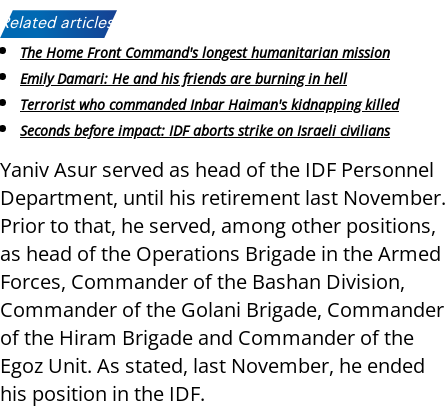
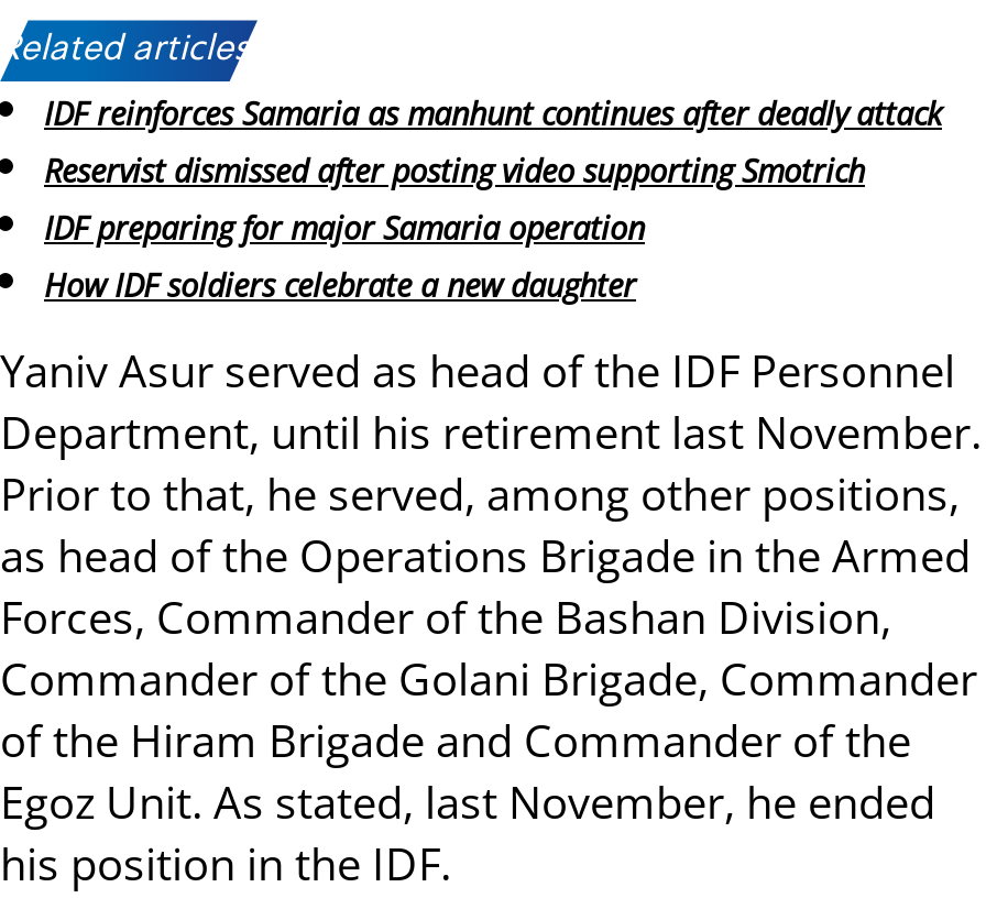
[20,43,399,140] The Home Front Command's longest humanitarian mission | Emily Damari: He and his friends are burning in hell | Terrorist who commanded Inbar Haiman's kidnapping killed | Seconds before impact: IDF aborts strike on Israeli civilians -> [44,93,942,305] IDF reinforces Samaria as manhunt continues after deadly attack | Reservist dismissed after posting video supporting Smotrich | IDF preparing for major Samaria operation | How IDF soldiers celebrate a new daughter

